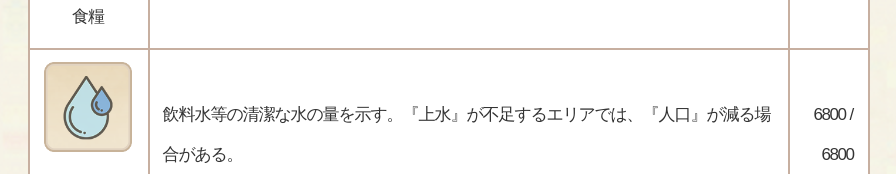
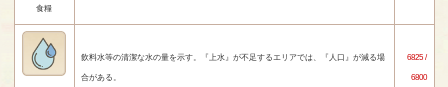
[814,105,854,125] 6800 / -> [407,52,427,62] 6825 /

